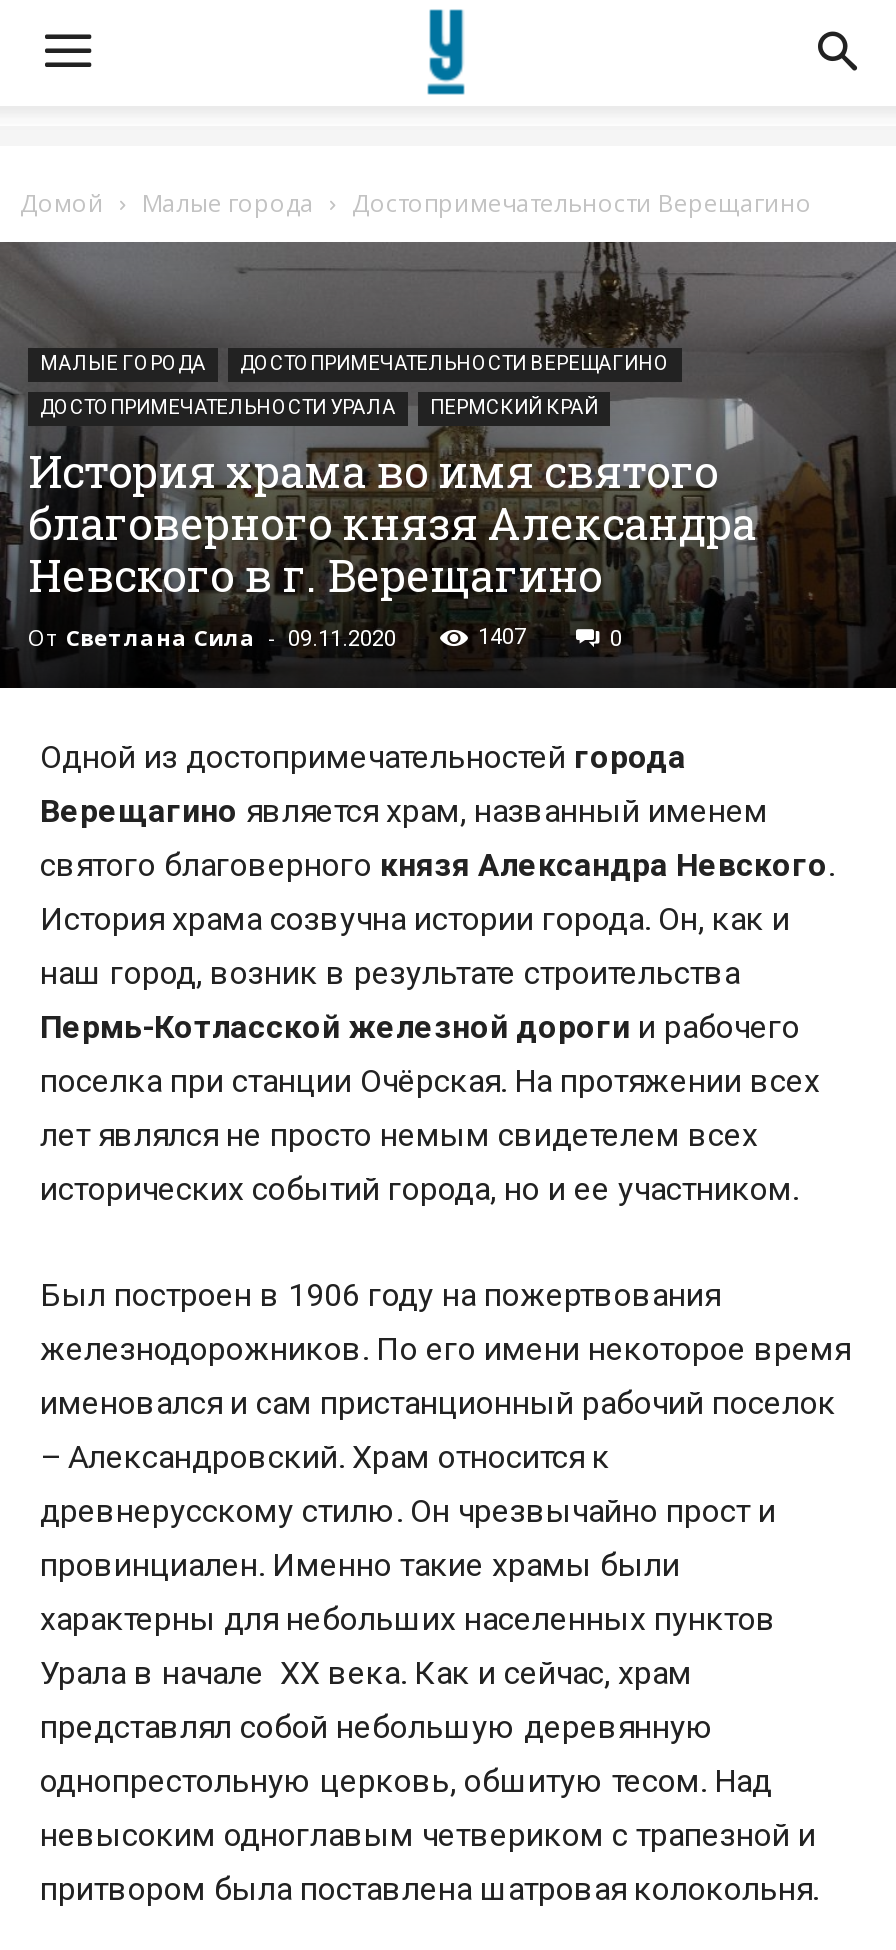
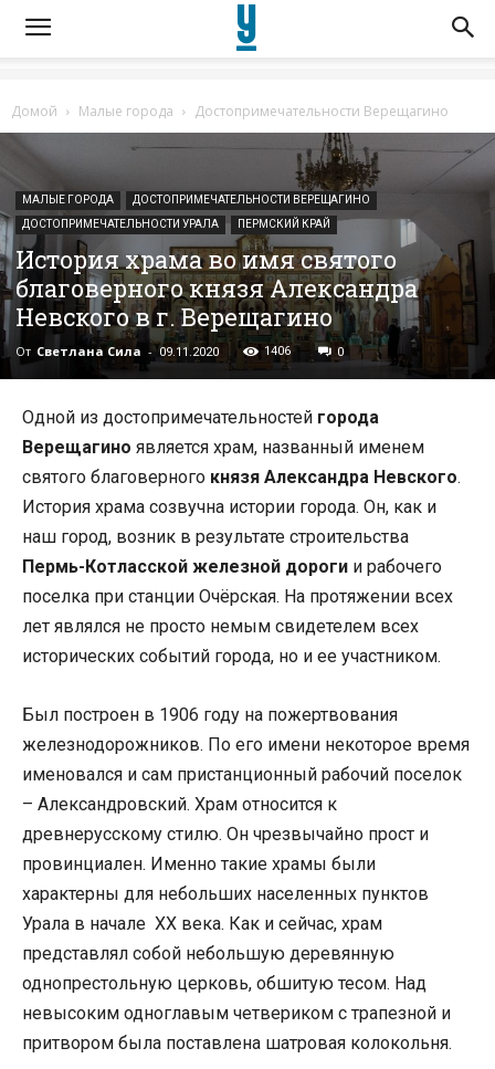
[478,624,526,650] 1407 -> [264,344,291,358] 1406

